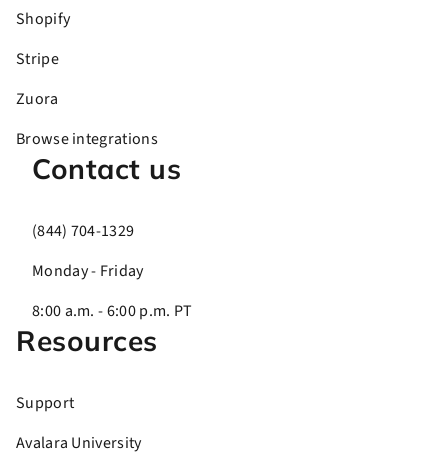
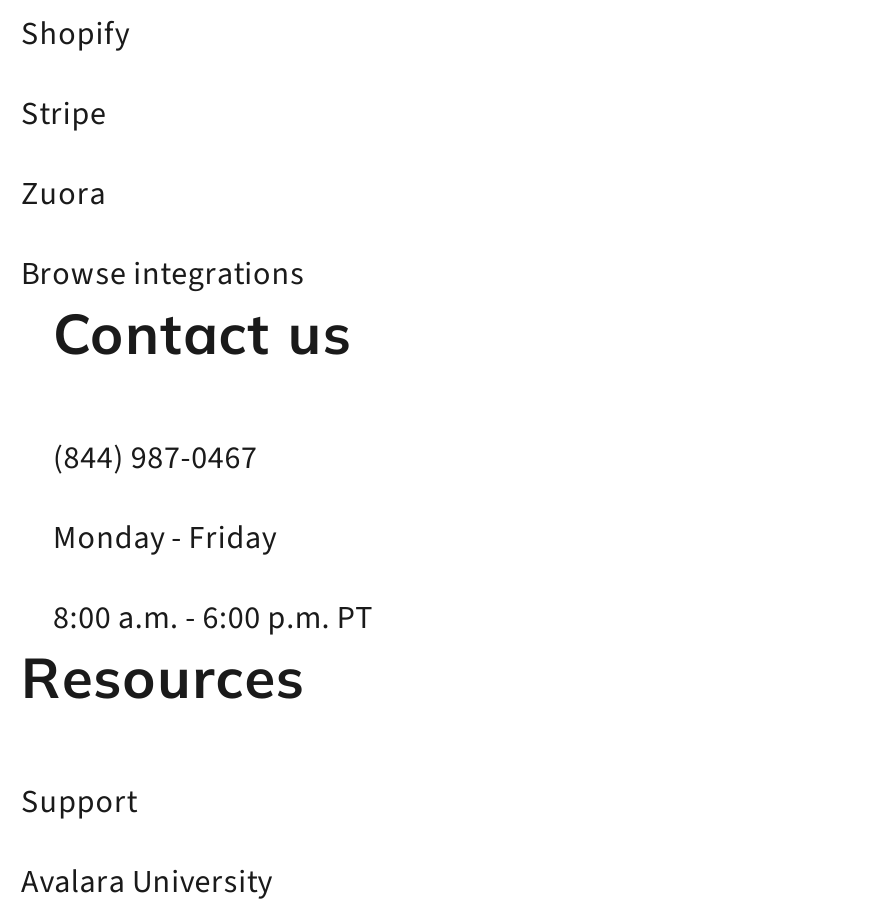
[32,220,134,242] (844) 704-1329 -> [53,436,258,480] (844) 987-0467

